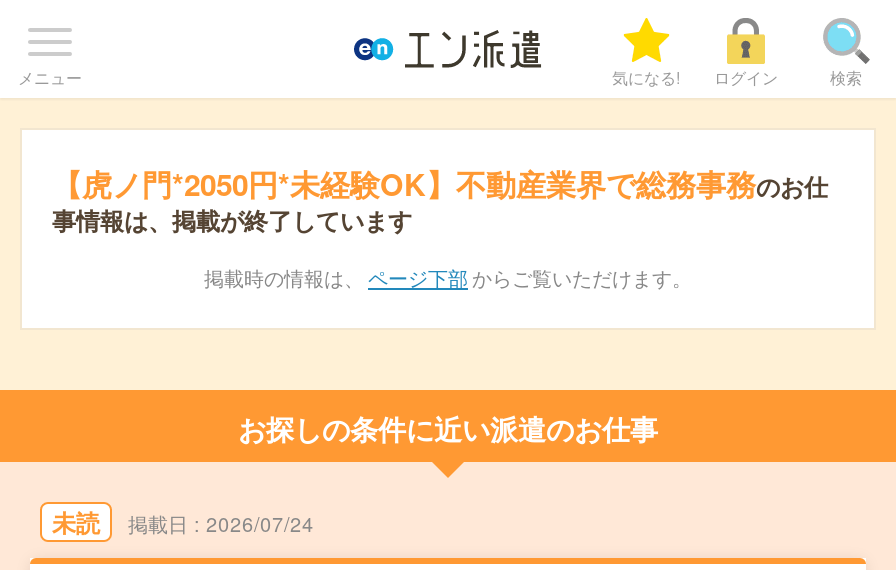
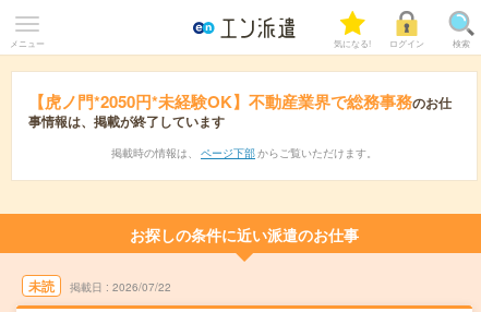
[206,510,314,538] 2026/07/24 -> [112,279,171,295] 2026/07/22

